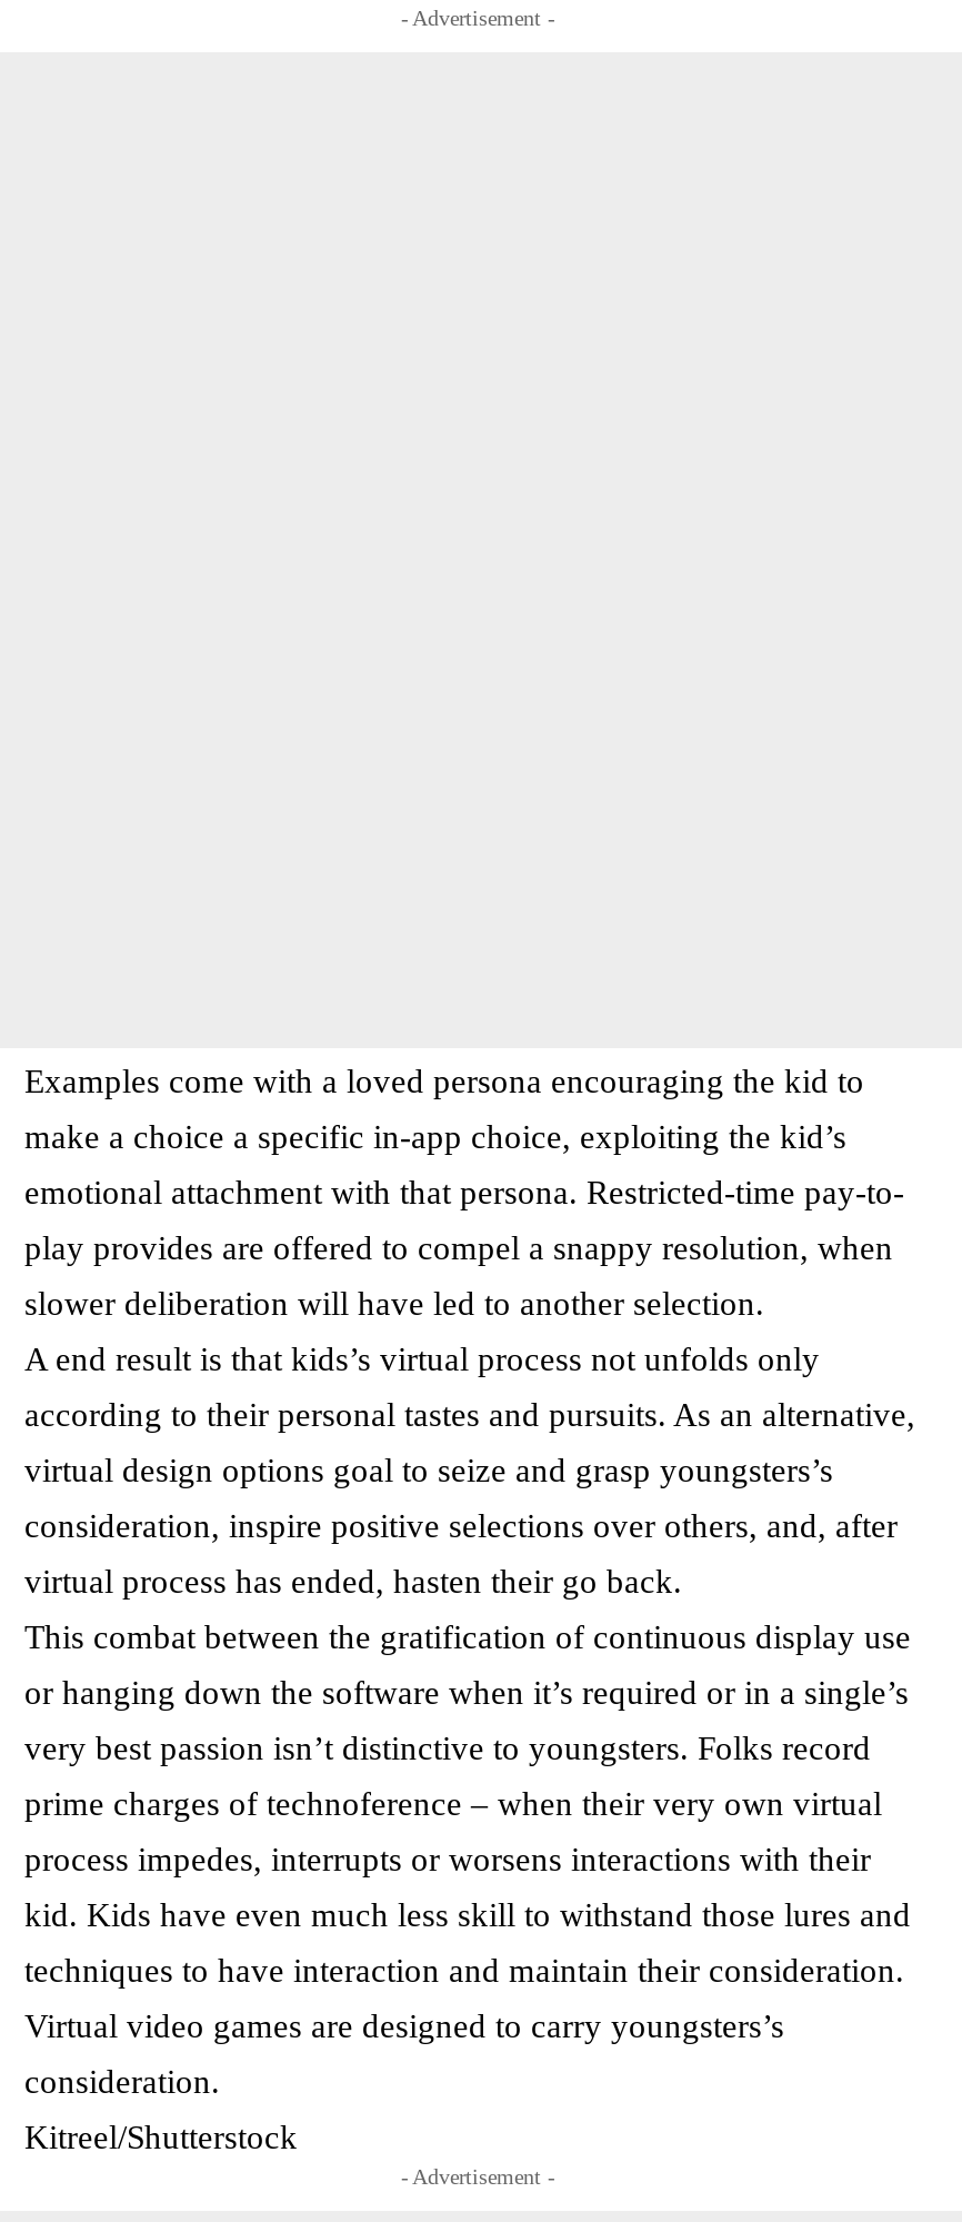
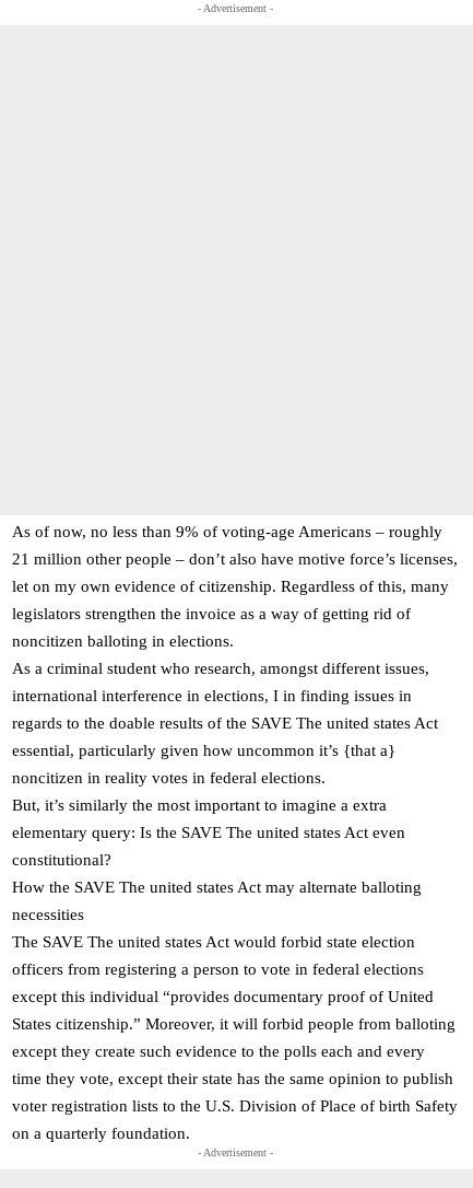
[24,1063,915,2155] Examples come with a loved persona encouraging the kid to | make a choice a specific in-app choice, exploiting the kid’s | emotional attachment with that persona. Restricted-time pay-to- | play provides are offered to compel a snappy resolution, when | slower deliberation will have led to another selection. | A end result is that kids’s virtual process not unfolds only | according to their personal tastes and pursuits. As an alternative, | virtual design options goal to seize and grasp youngsters’s | consideration, inspire positive selections over others, and, after | virtual process has ended, hasten their go back. | This combat between the gratification of continuous display use | or hanging down the software when it’s required or in a single’s | very best passion isn’t distinctive to youngsters. Folks record | prime charges of technoference – when their very own virtual | process impedes, interrupts or worsens interactions with their | kid. Kids have even much less skill to withstand those lures and | techniques to have interaction and maintain their consideration. | Virtual video games are designed to carry youngsters’s | consideration. | Kitreel/Shutterstock -> [12,523,458,1142] As of now, no less than 9% of voting-age Americans – roughly | 21 million other people – don’t also have motive force’s licenses, | let on my own evidence of citizenship. Regardless of this, many | legislators strengthen the invoice as a way of getting rid of | noncitizen balloting in elections. | As a criminal student who research, amongst different issues, | international interference in elections, I in finding issues in | regards to the doable results of the SAVE The united states Act | essential, particularly given how uncommon it’s {that a} | noncitizen in reality votes in federal elections. | But, it’s similarly the most important to imagine a extra | elementary query: Is the SAVE The united states Act even | constitutional? | How the SAVE The united states Act may alternate balloting | necessities | The SAVE The united states Act would forbid state election | officers from registering a person to vote in federal elections | except this individual “provides documentary proof of United | States citizenship.” Moreover, it will forbid people from balloting | except they create such evidence to the polls each and every | time they vote, except their state has the same opinion to publish | voter registration lists to the U.S. Division of Place of birth Safety | on a quarterly foundation.

